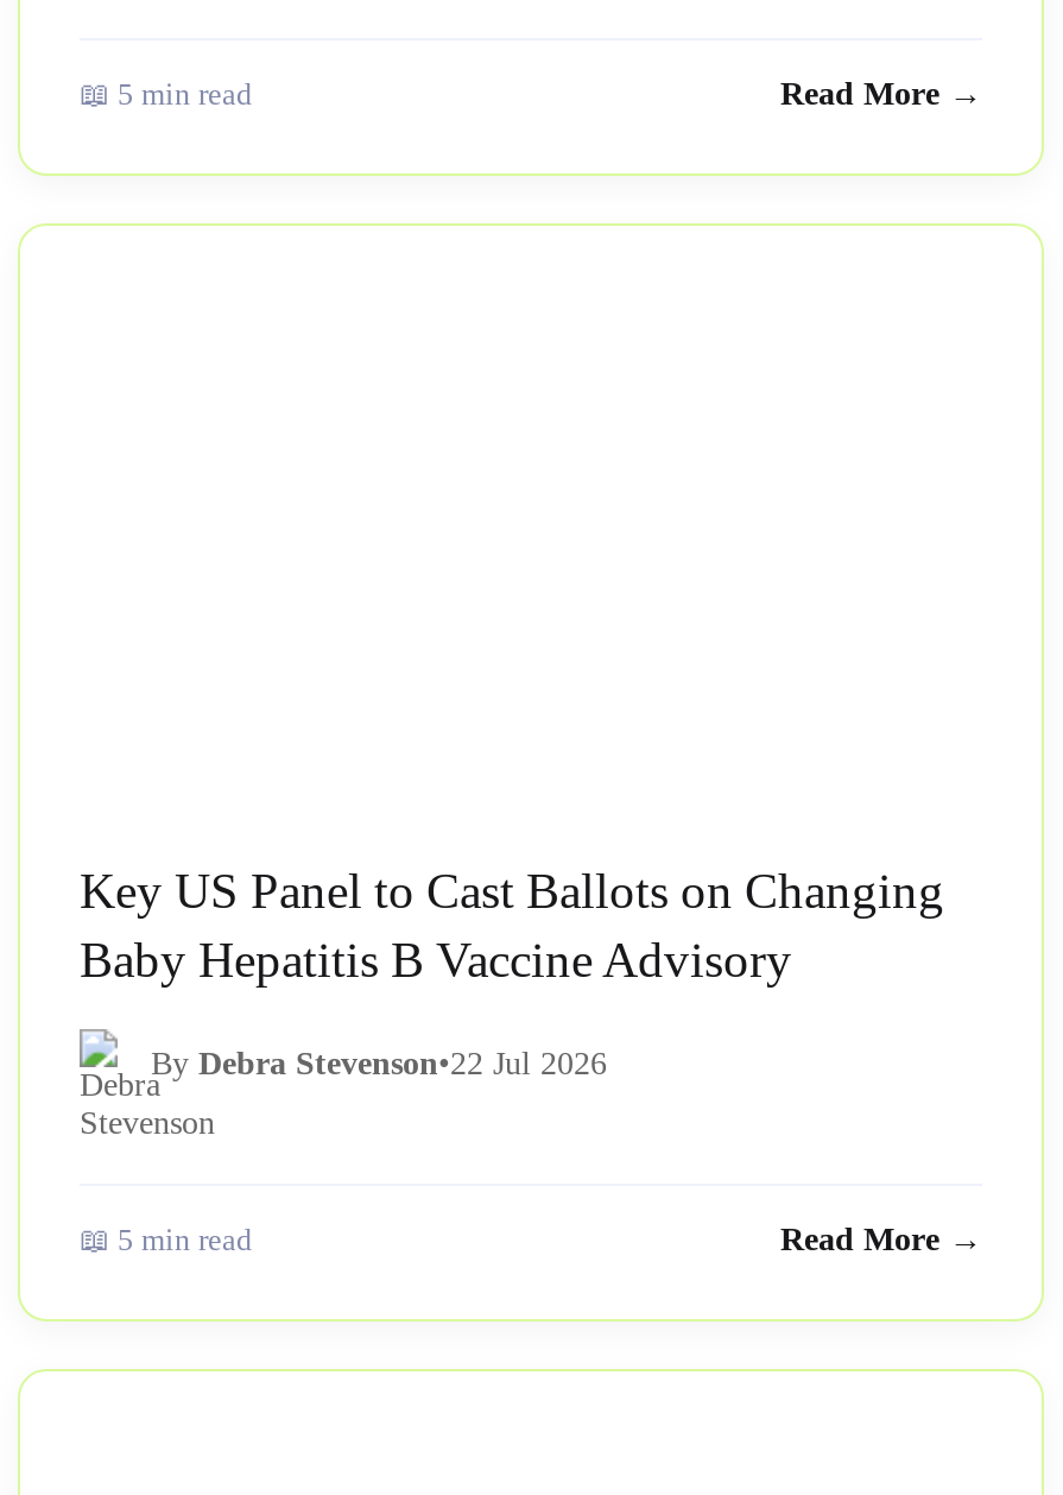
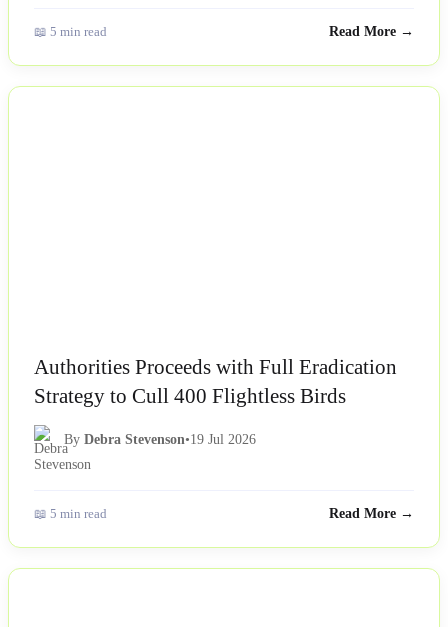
[80,864,944,987] Key US Panel to Cast Ballots on Changing | Baby Hepatitis B Vaccine Advisory -> [34,355,397,407] Authorities Proceeds with Full Eradication | Strategy to Cull 400 Flightless Birds
[151,1047,607,1082] By Debra Stevenson•22 Jul 2026 -> [64,432,256,447] By Debra Stevenson•19 Jul 2026

